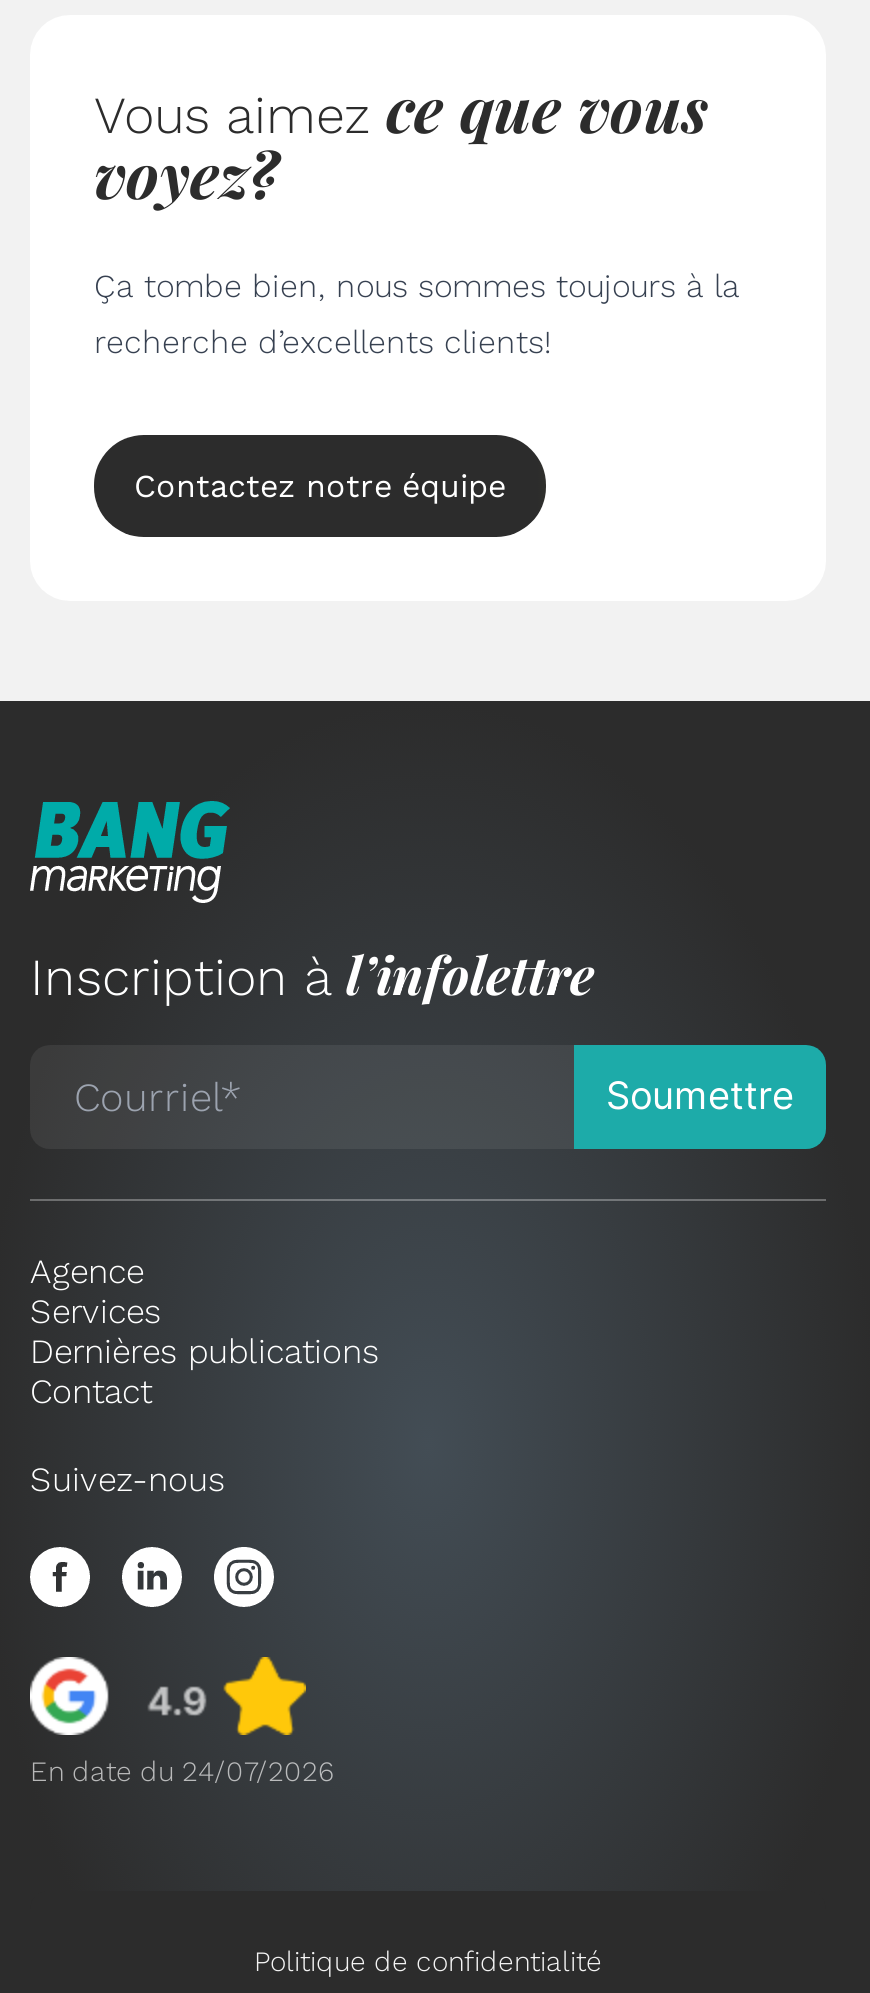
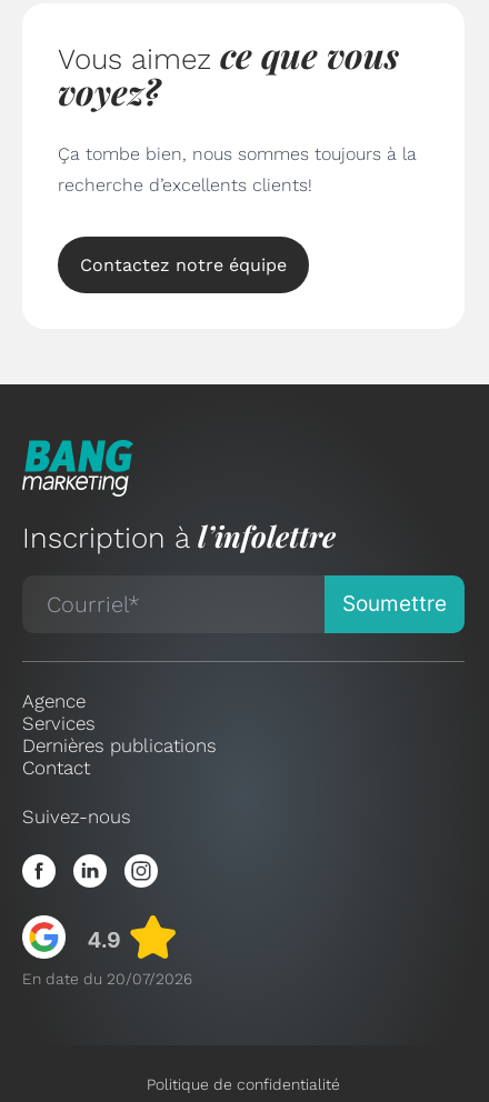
[30,1754,334,1786] En date du 24/07/2026 -> [22,969,192,987] En date du 20/07/2026

